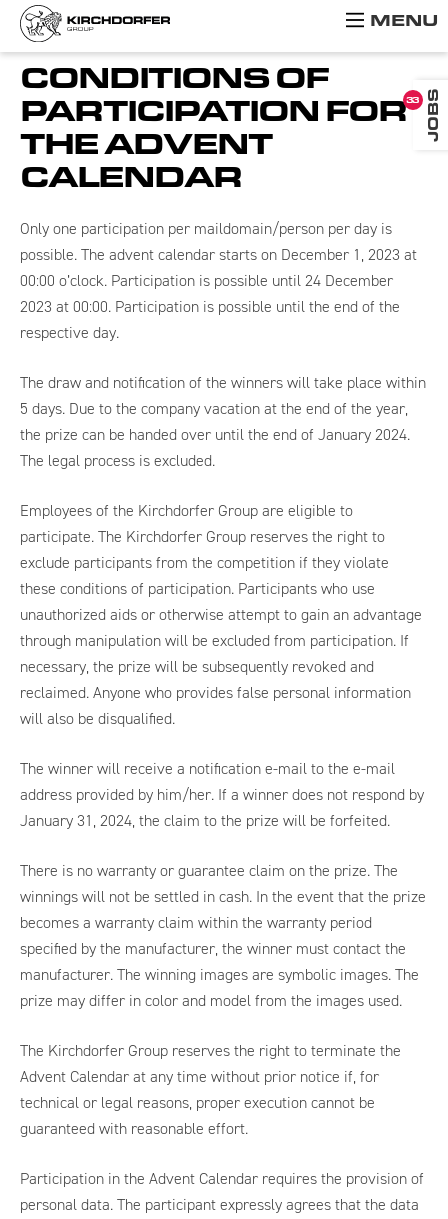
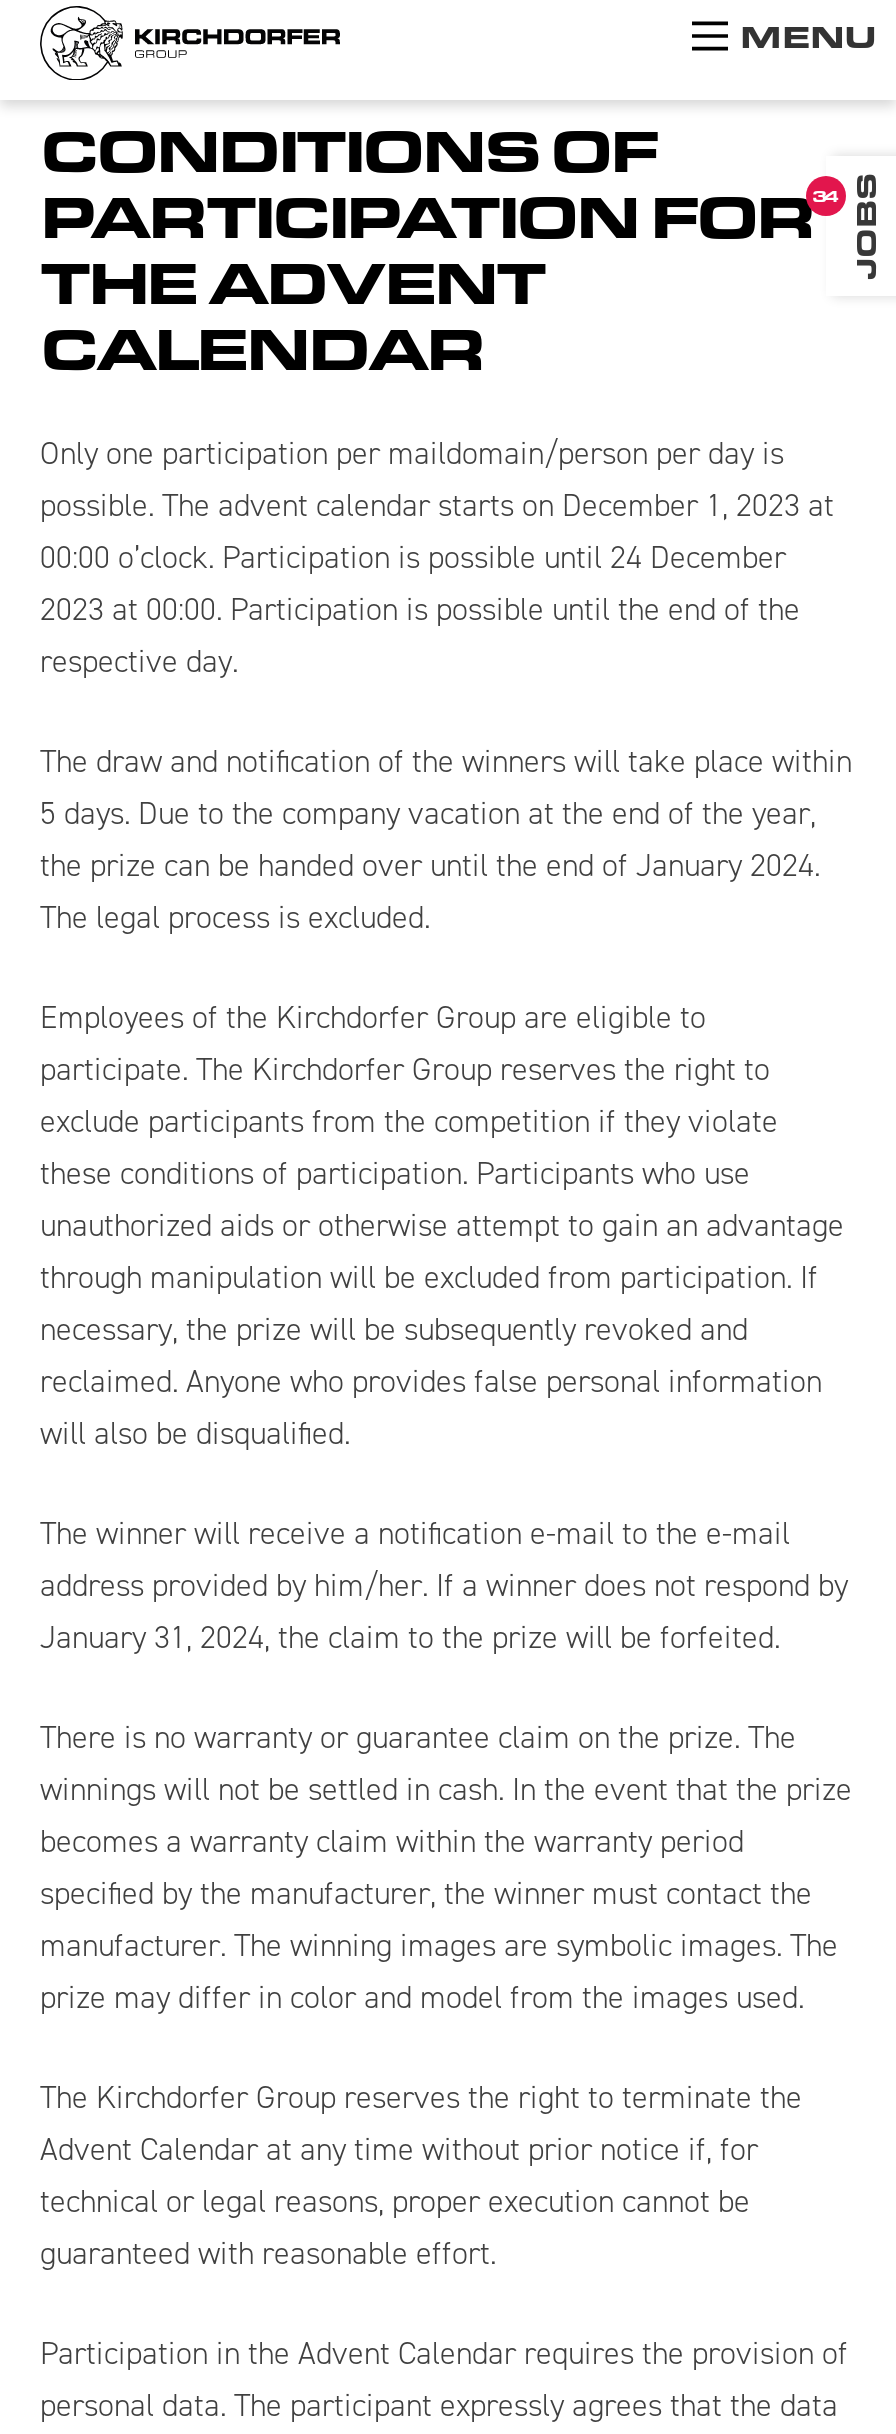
[406,94,418,105] 33 -> [812,184,836,206] 34

